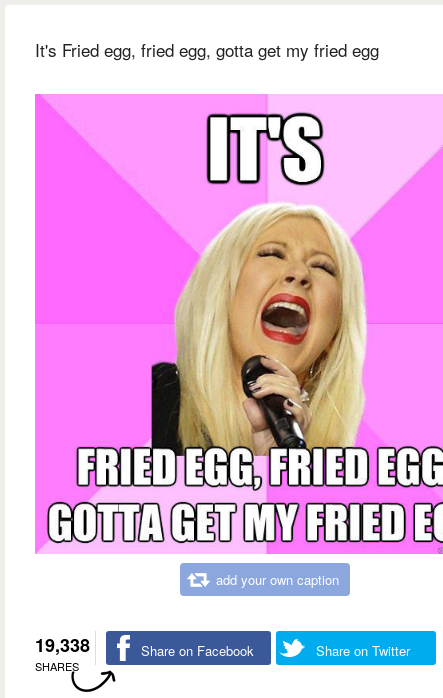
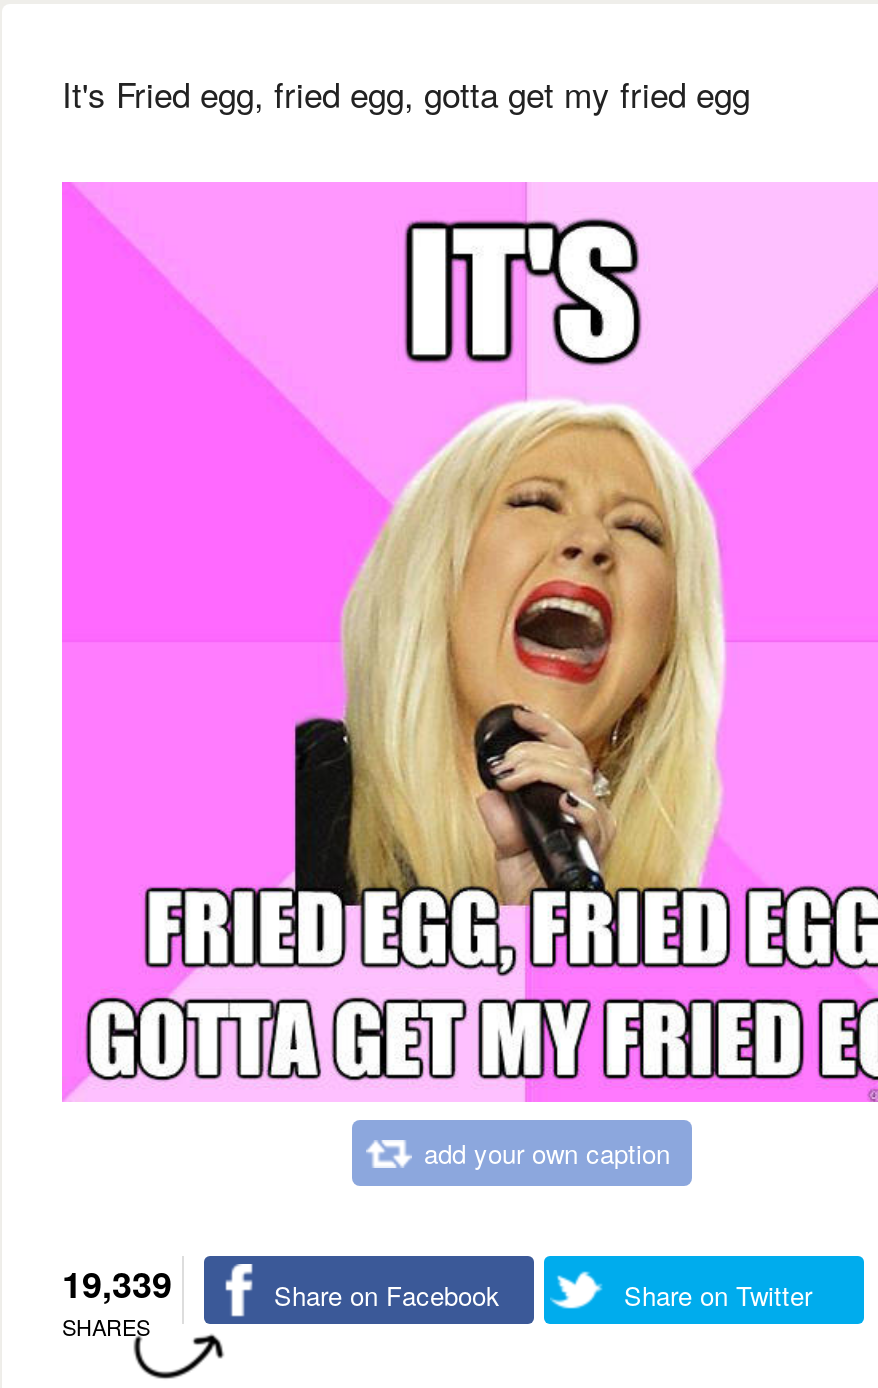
[35,632,90,658] 19,338 -> [62,1258,172,1310] 19,339

